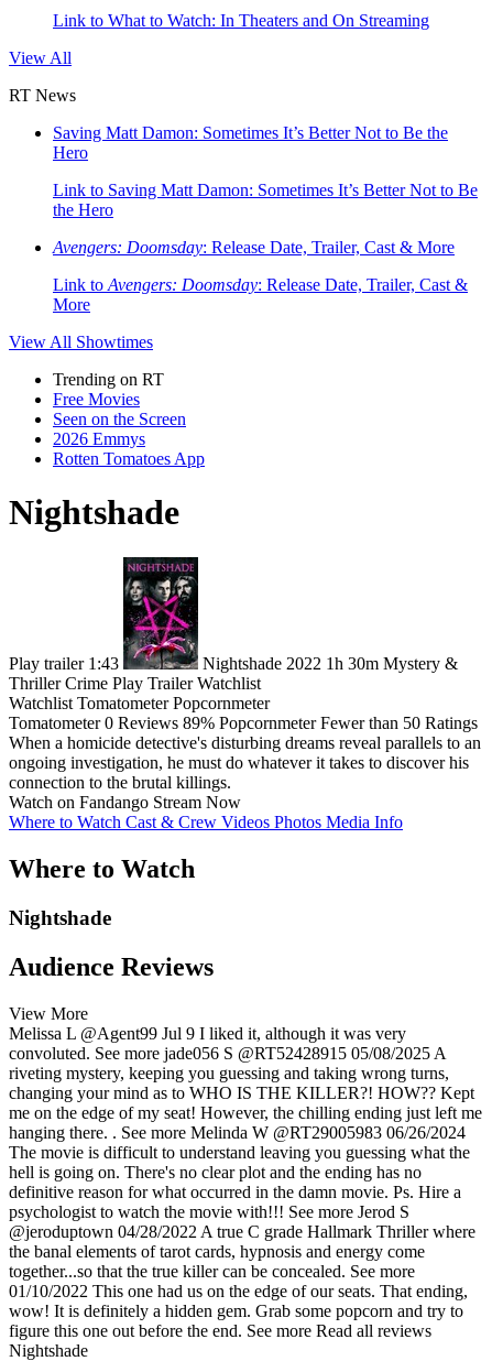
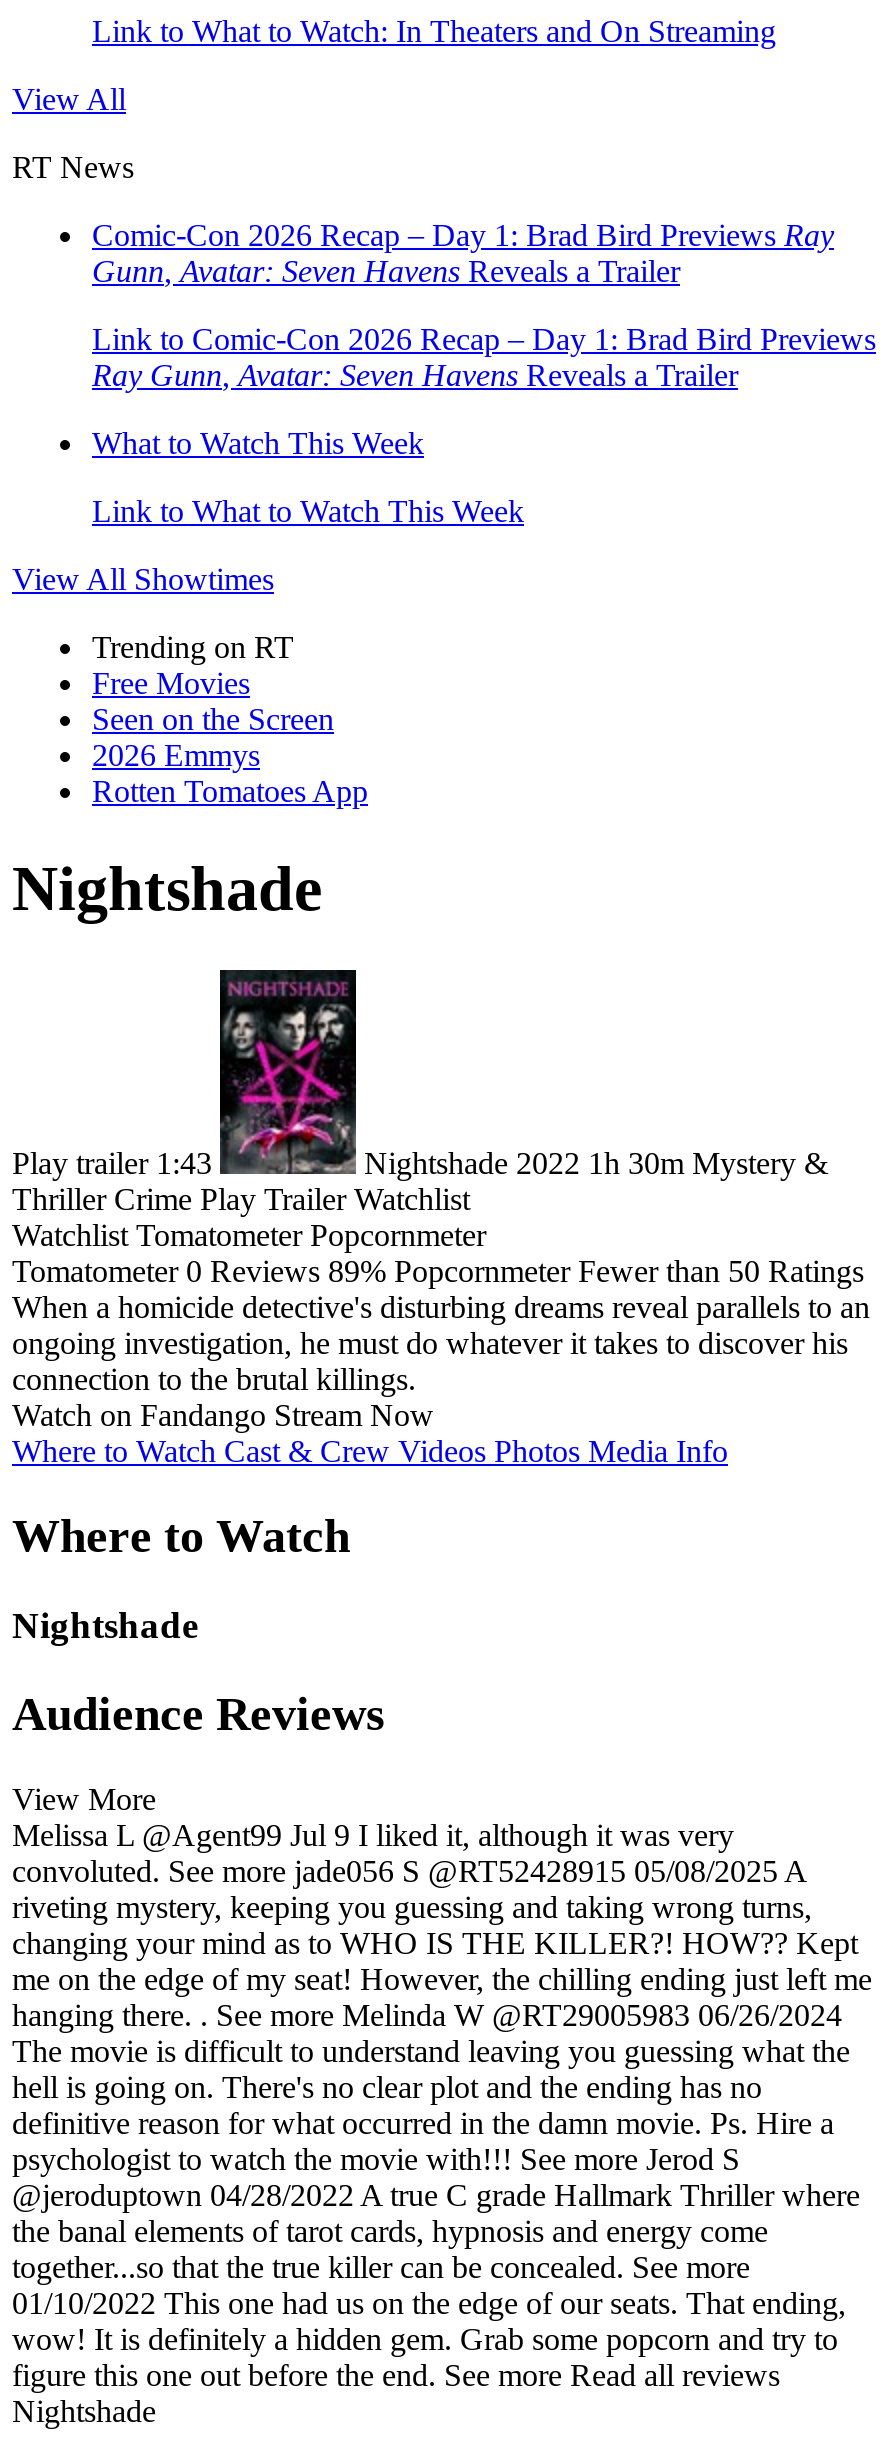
[53,123,448,162] Saving Matt Damon: Sometimes It’s Better Not to Be the | Hero -> [92,218,834,288] Comic-Con 2026 Recap – Day 1: Brad Bird Previews Ray | Gunn, Avatar: Seven Havens Reveals a Trailer
[53,181,478,219] Link to Saving Matt Damon: Sometimes It’s Better Not to Be | the Hero -> [92,322,876,392] Link to Comic-Con 2026 Recap – Day 1: Brad Bird Previews | Ray Gunn, Avatar: Seven Havens Reveals a Trailer
[53,238,455,257] Avengers: Doomsday: Release Date, Trailer, Cast & More -> [92,426,424,460] What to Watch This Week
[53,275,468,314] Link to Avengers: Doomsday: Release Date, Trailer, Cast & | More -> [92,494,524,528] Link to What to Watch This Week

